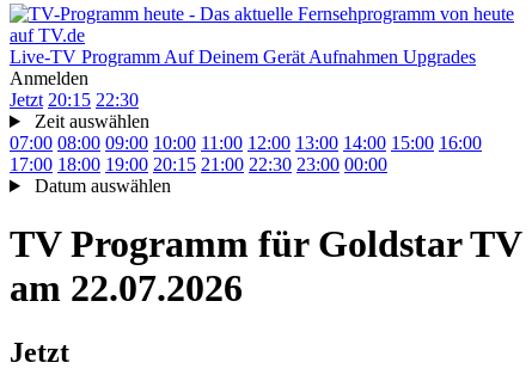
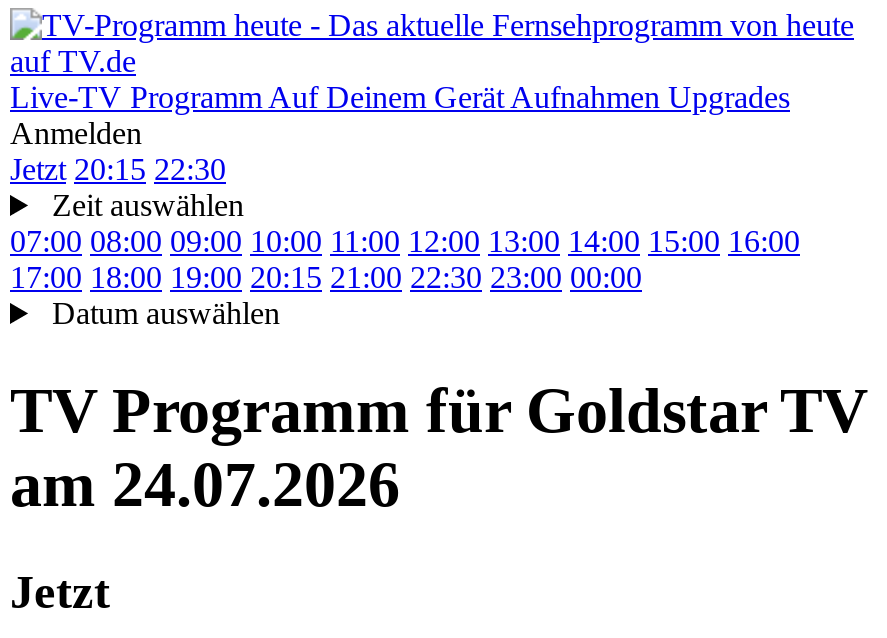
[10,267,243,310] am 22.07.2026 -> [10,449,400,521] am 24.07.2026

